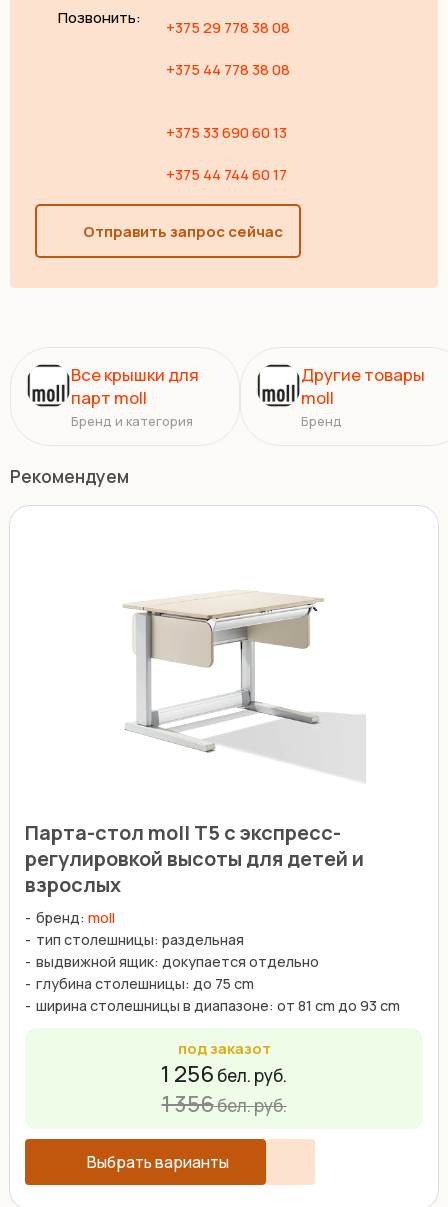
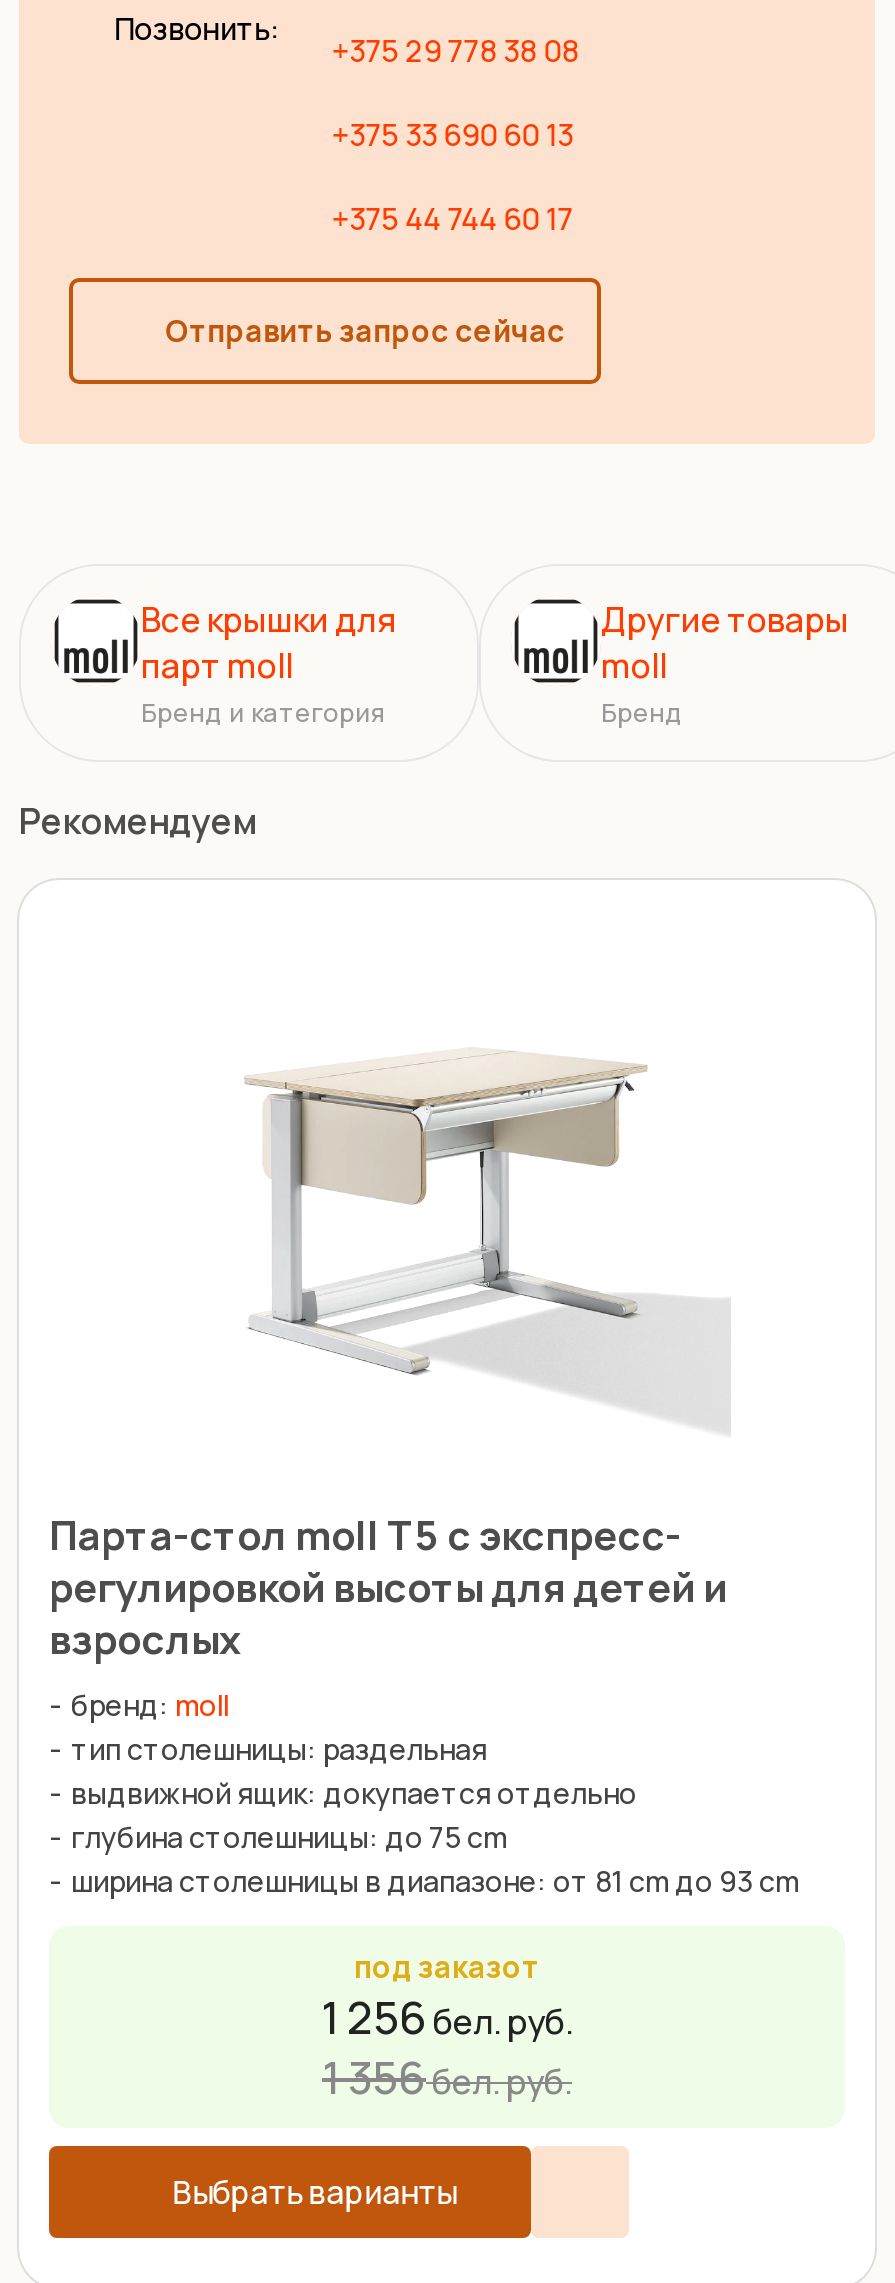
[163,59,290,80] +375 44 778 38 08 -> none

